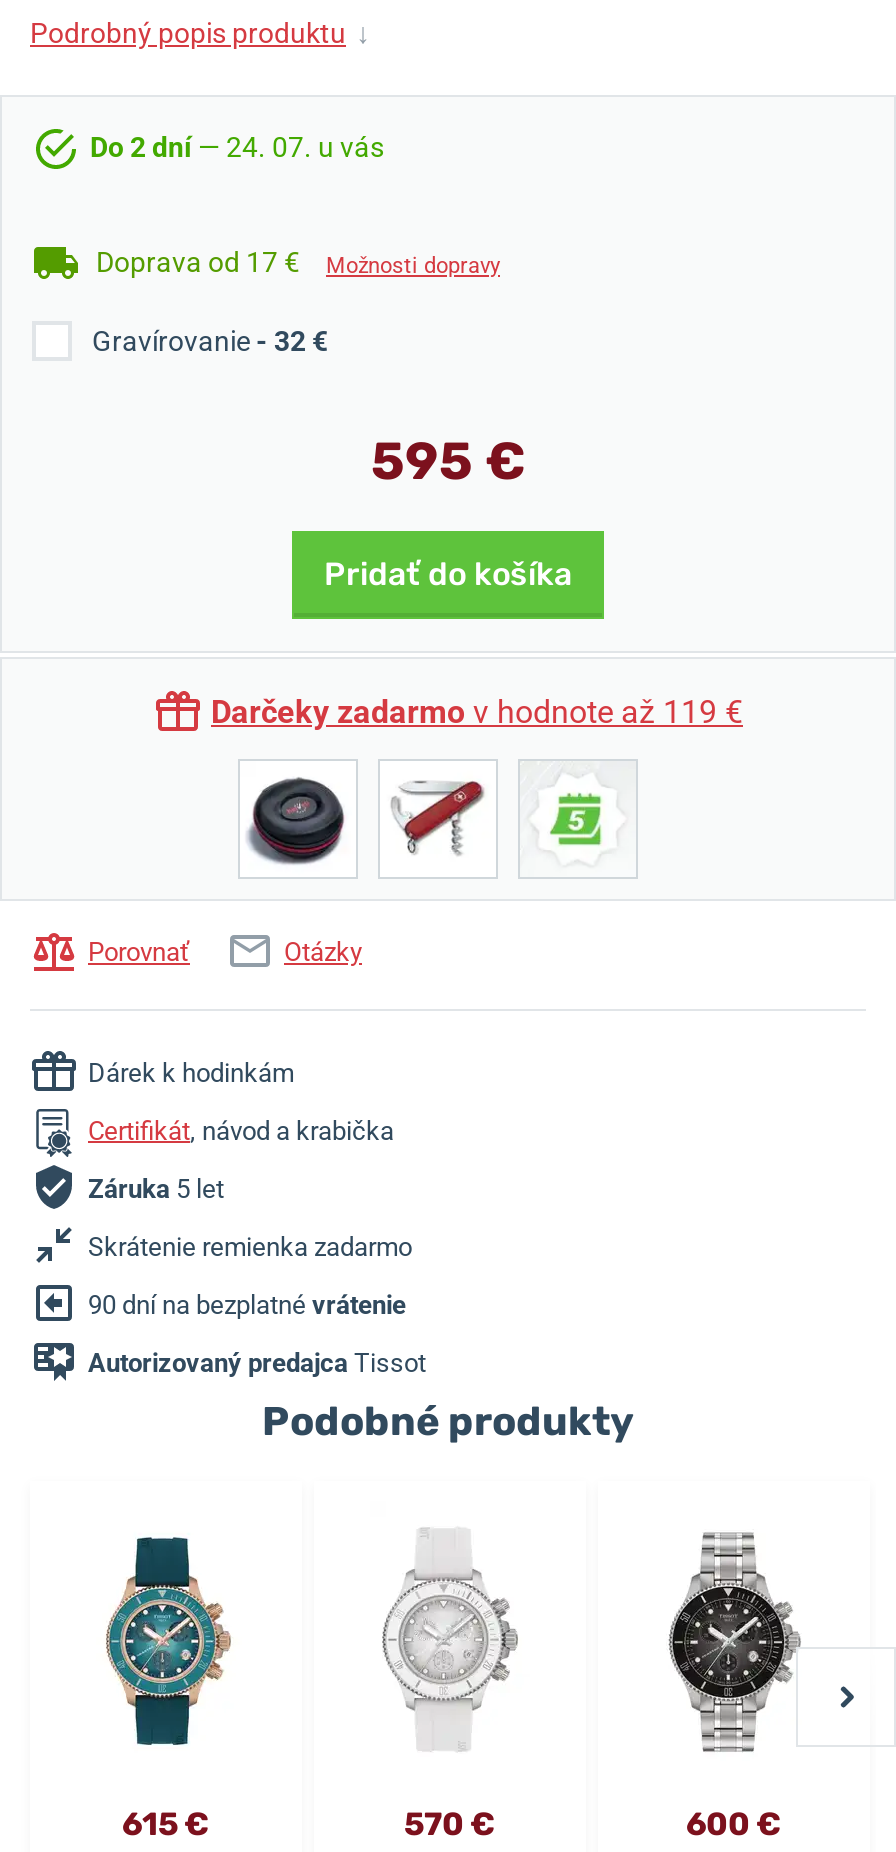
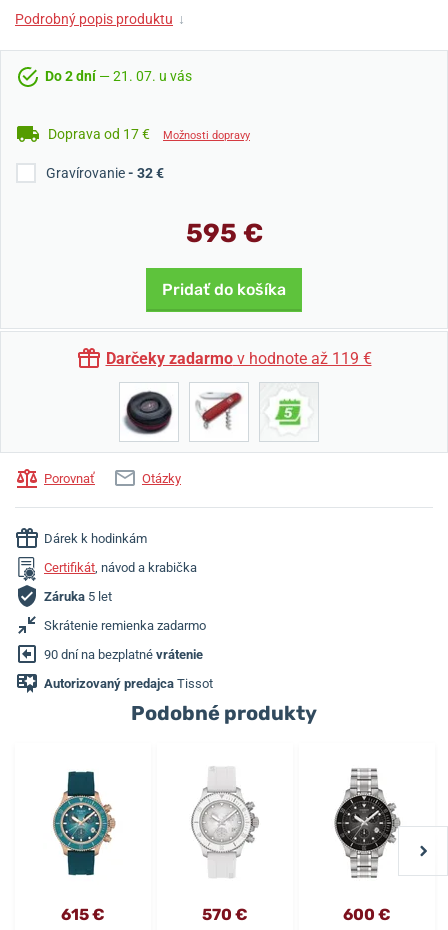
[90,131,384,163] Do 2 dní — 24. 07. u vás -> [45,68,192,84] Do 2 dní — 21. 07. u vás

